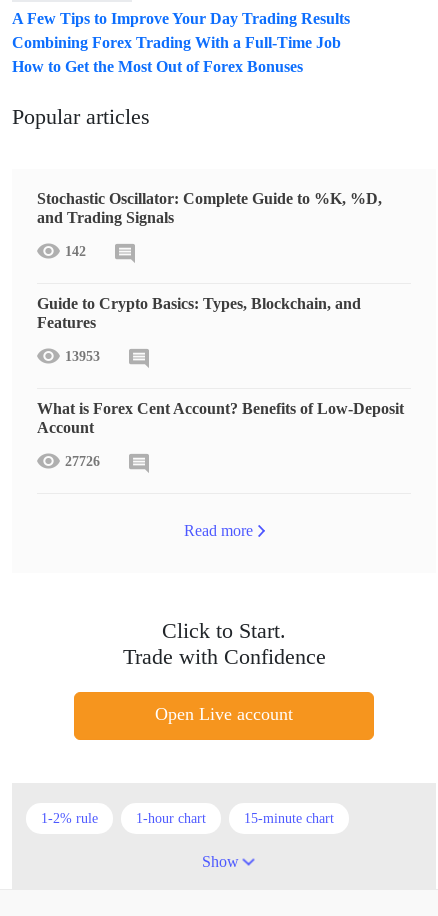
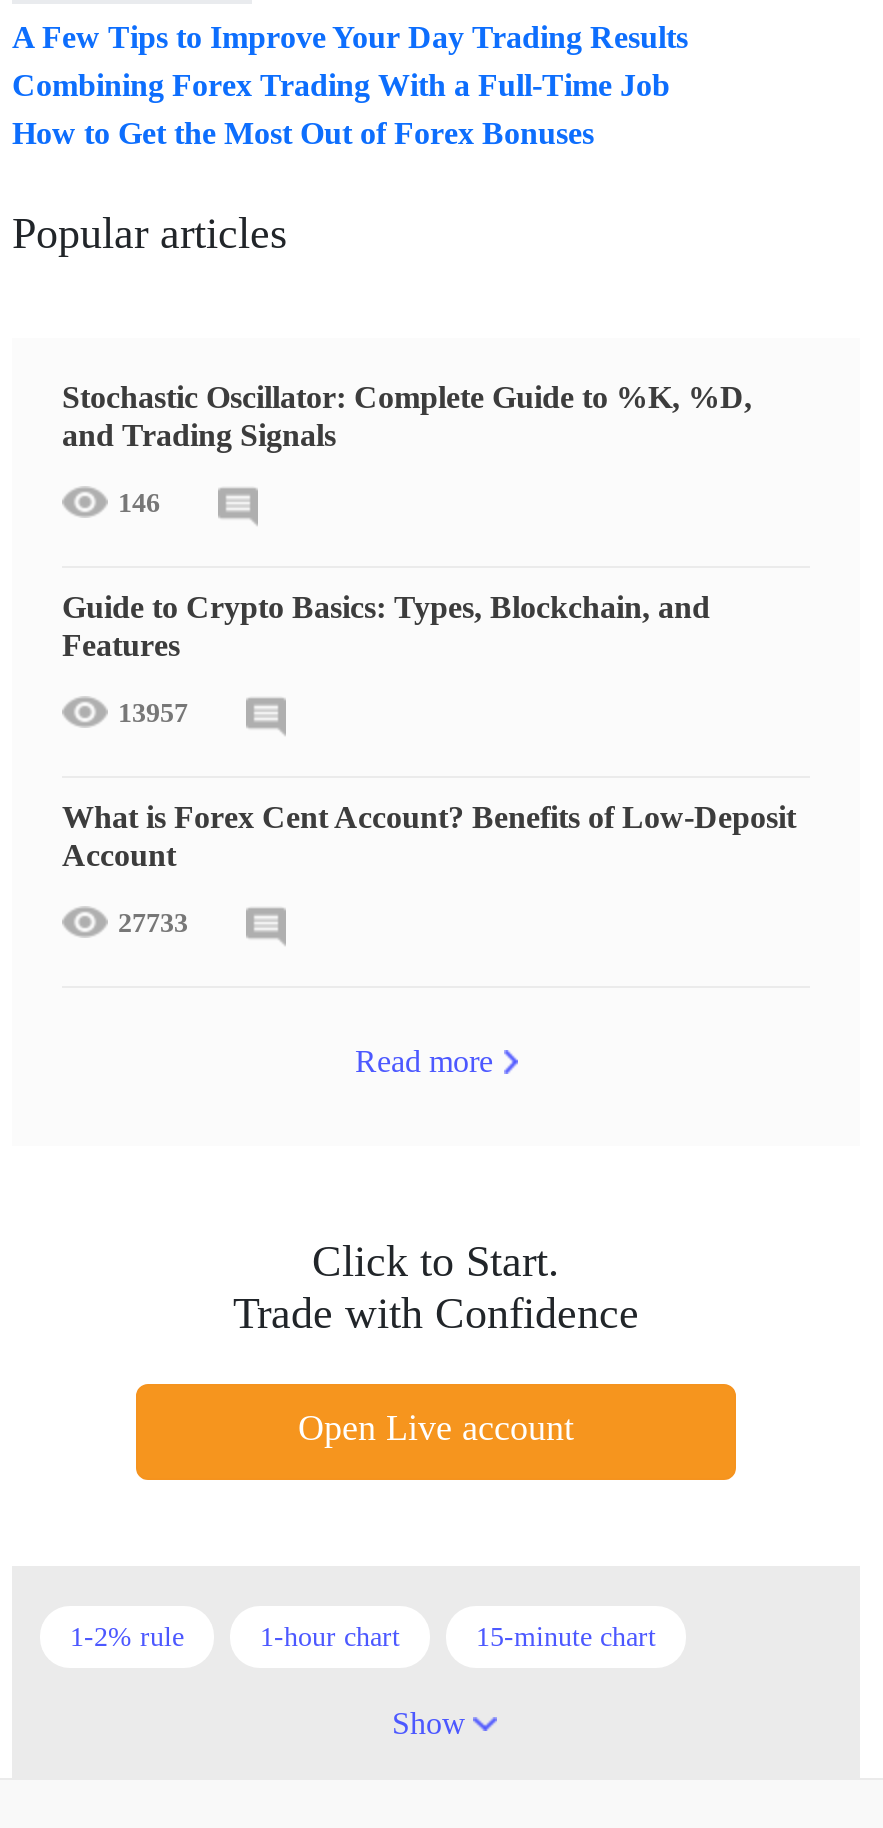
[65,244,86,259] 142 -> [118,487,160,517] 146
[65,349,100,364] 13953 -> [118,697,188,727] 13957
[65,454,100,469] 27726 -> [118,907,188,937] 27733

